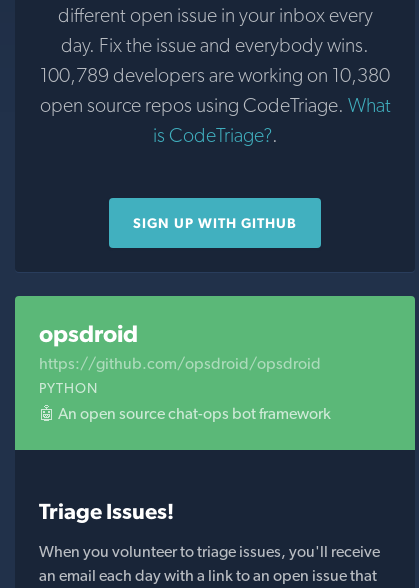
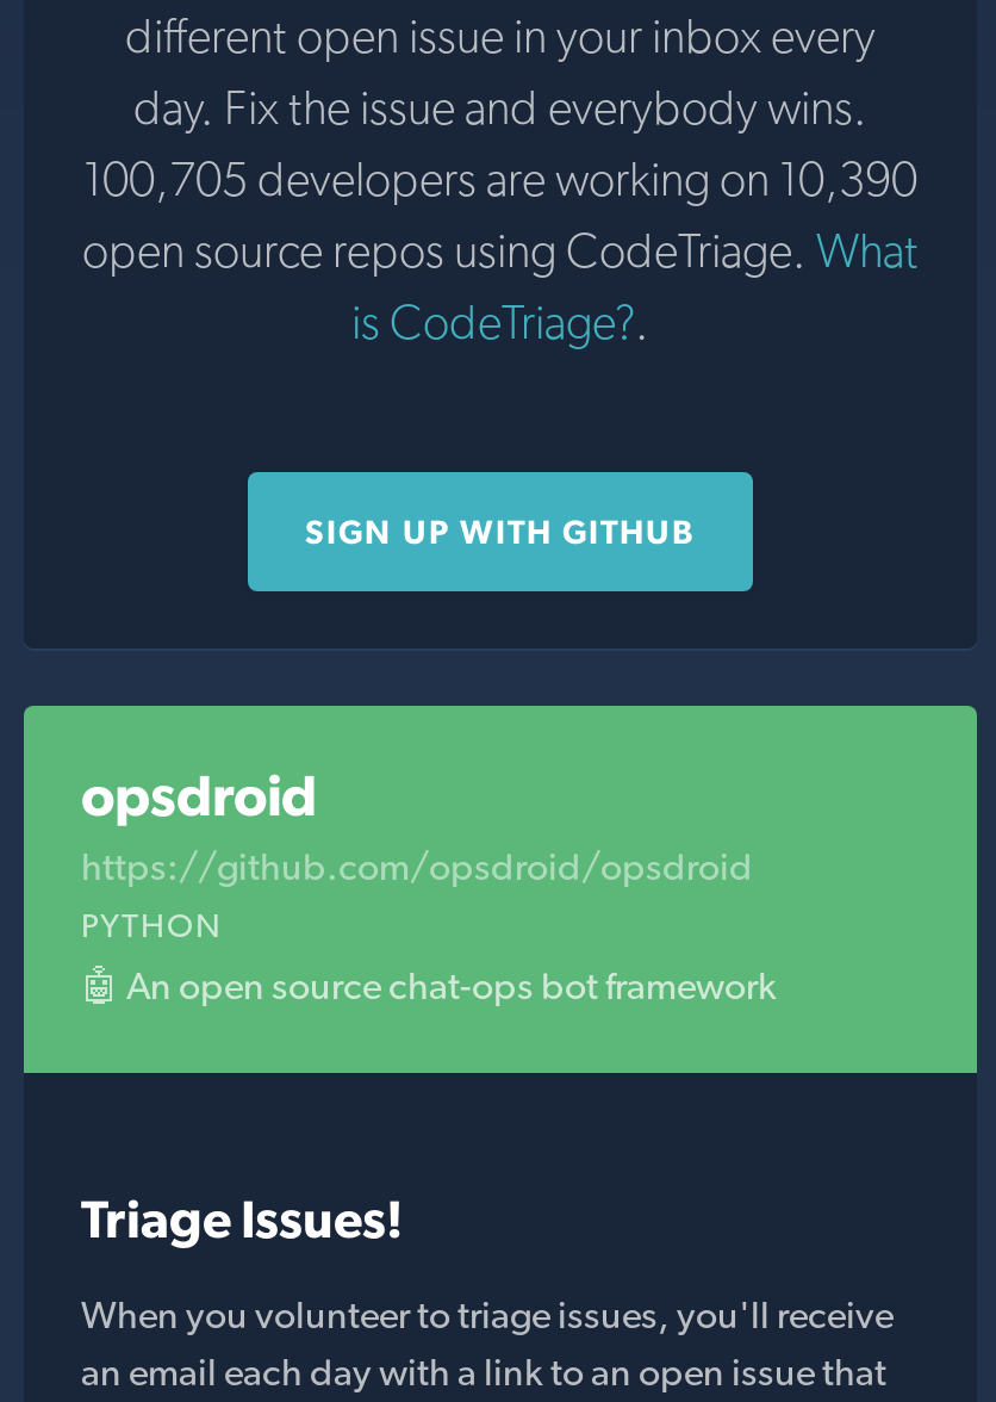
[40,63,390,87] 100,789 developers are working on 10,380 -> [83,150,917,207] 100,705 developers are working on 10,390

